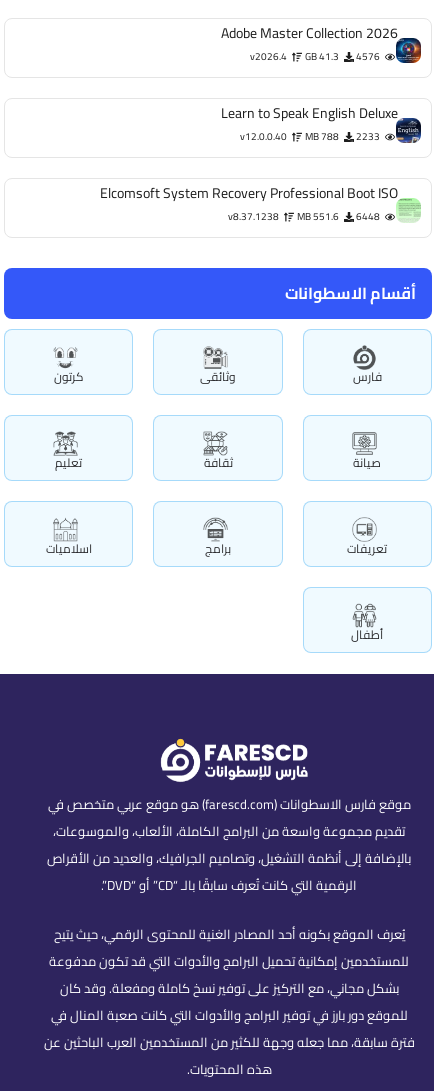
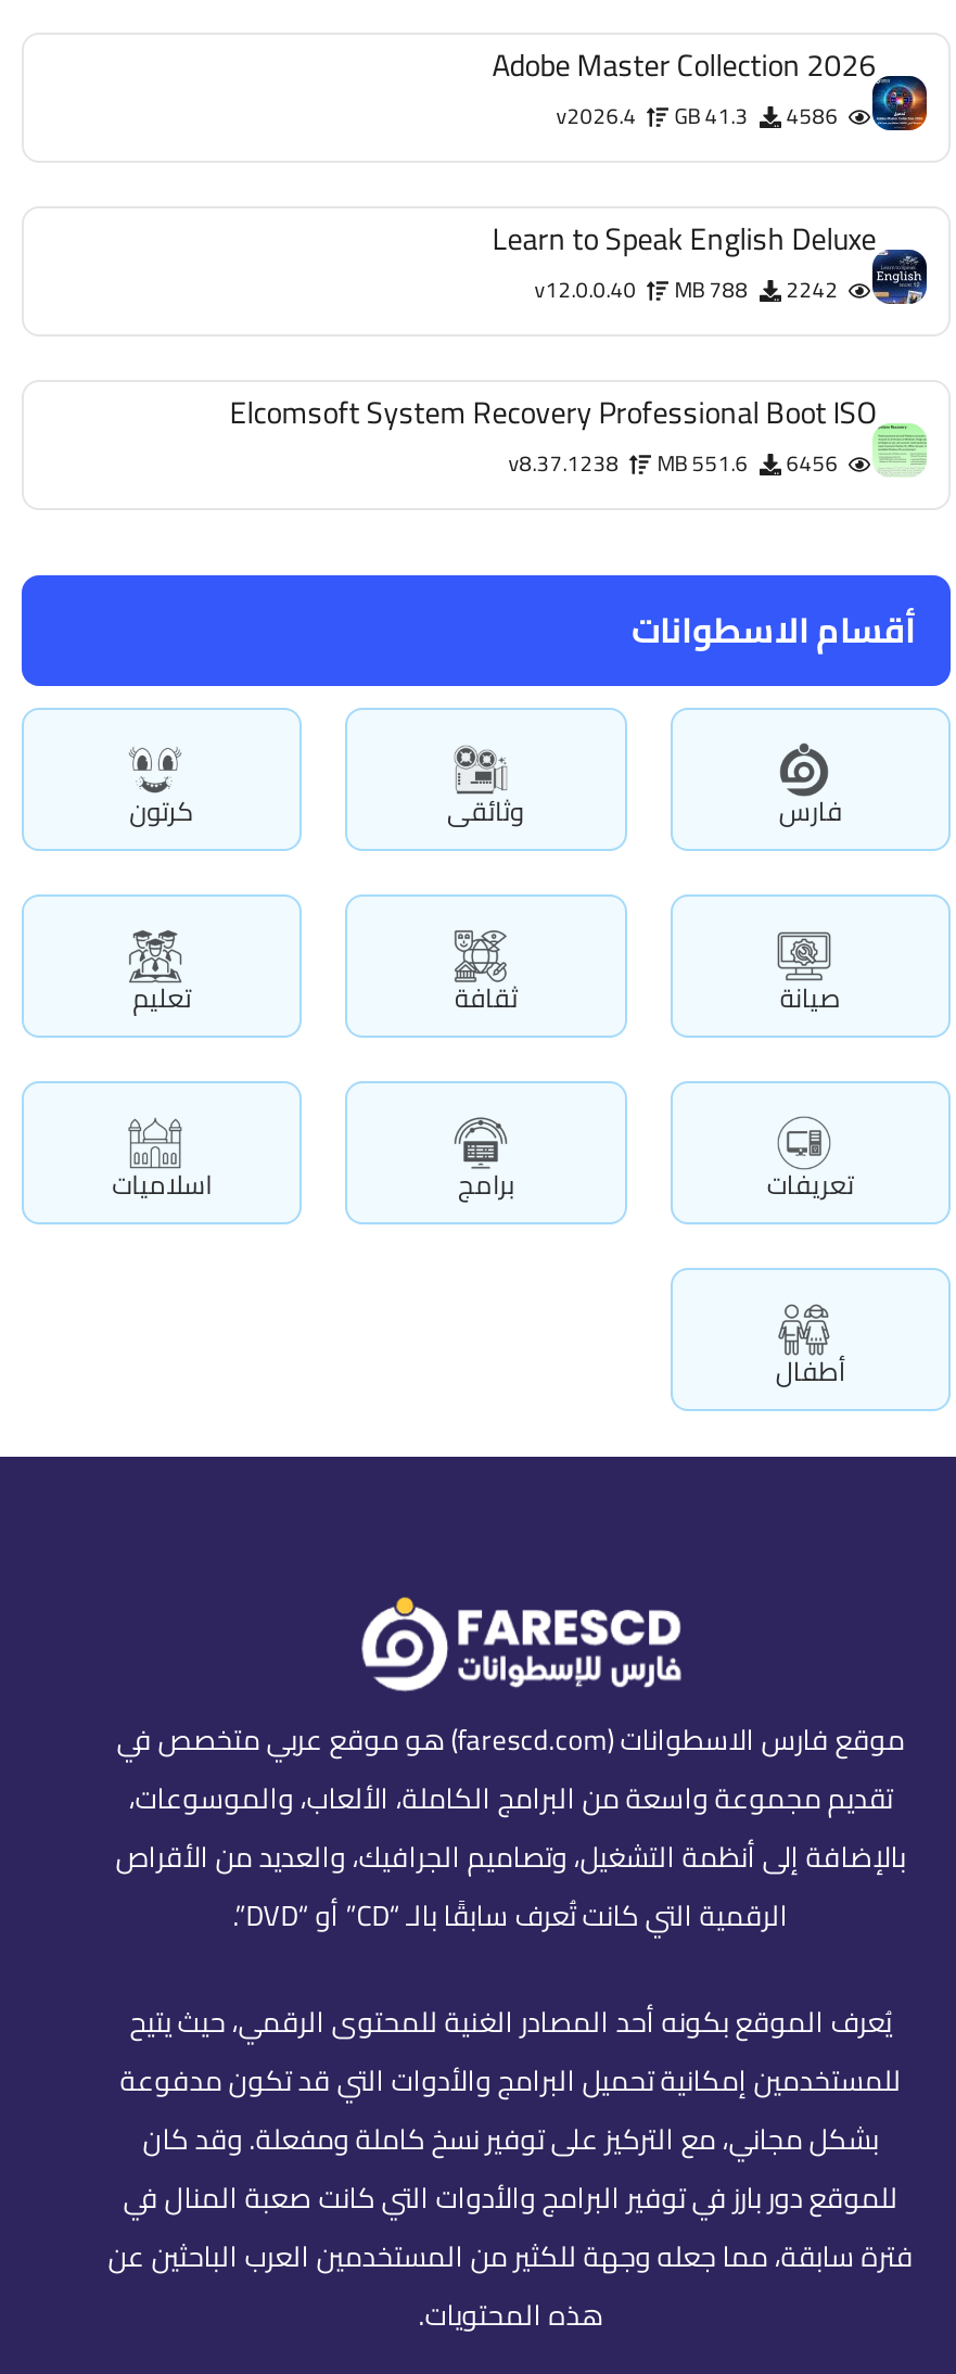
[356,47,380,66] 4576 -> [786,96,838,137] 4586
[356,127,380,146] 2233 -> [786,269,838,310] 2242
[356,207,380,226] 6448 -> [786,443,838,484] 6456

